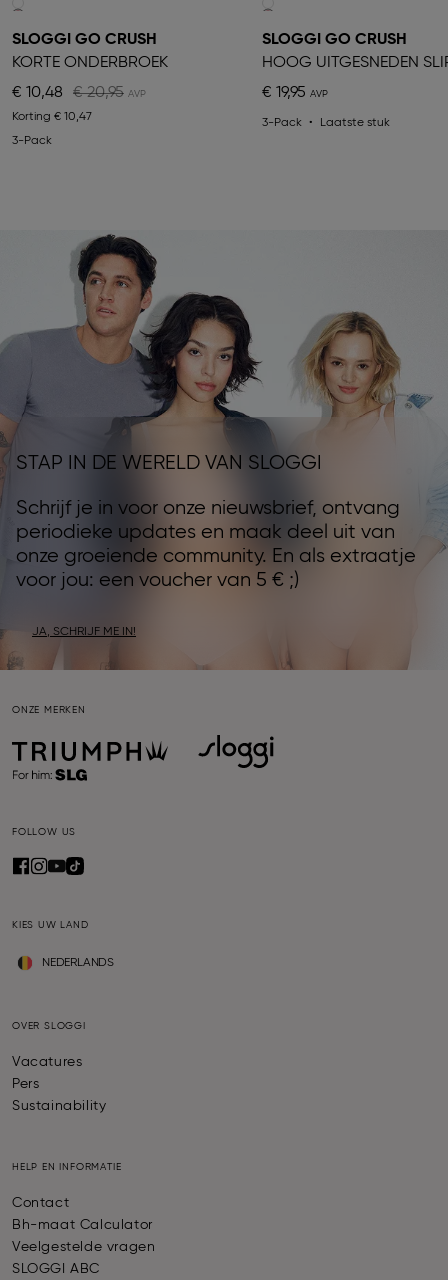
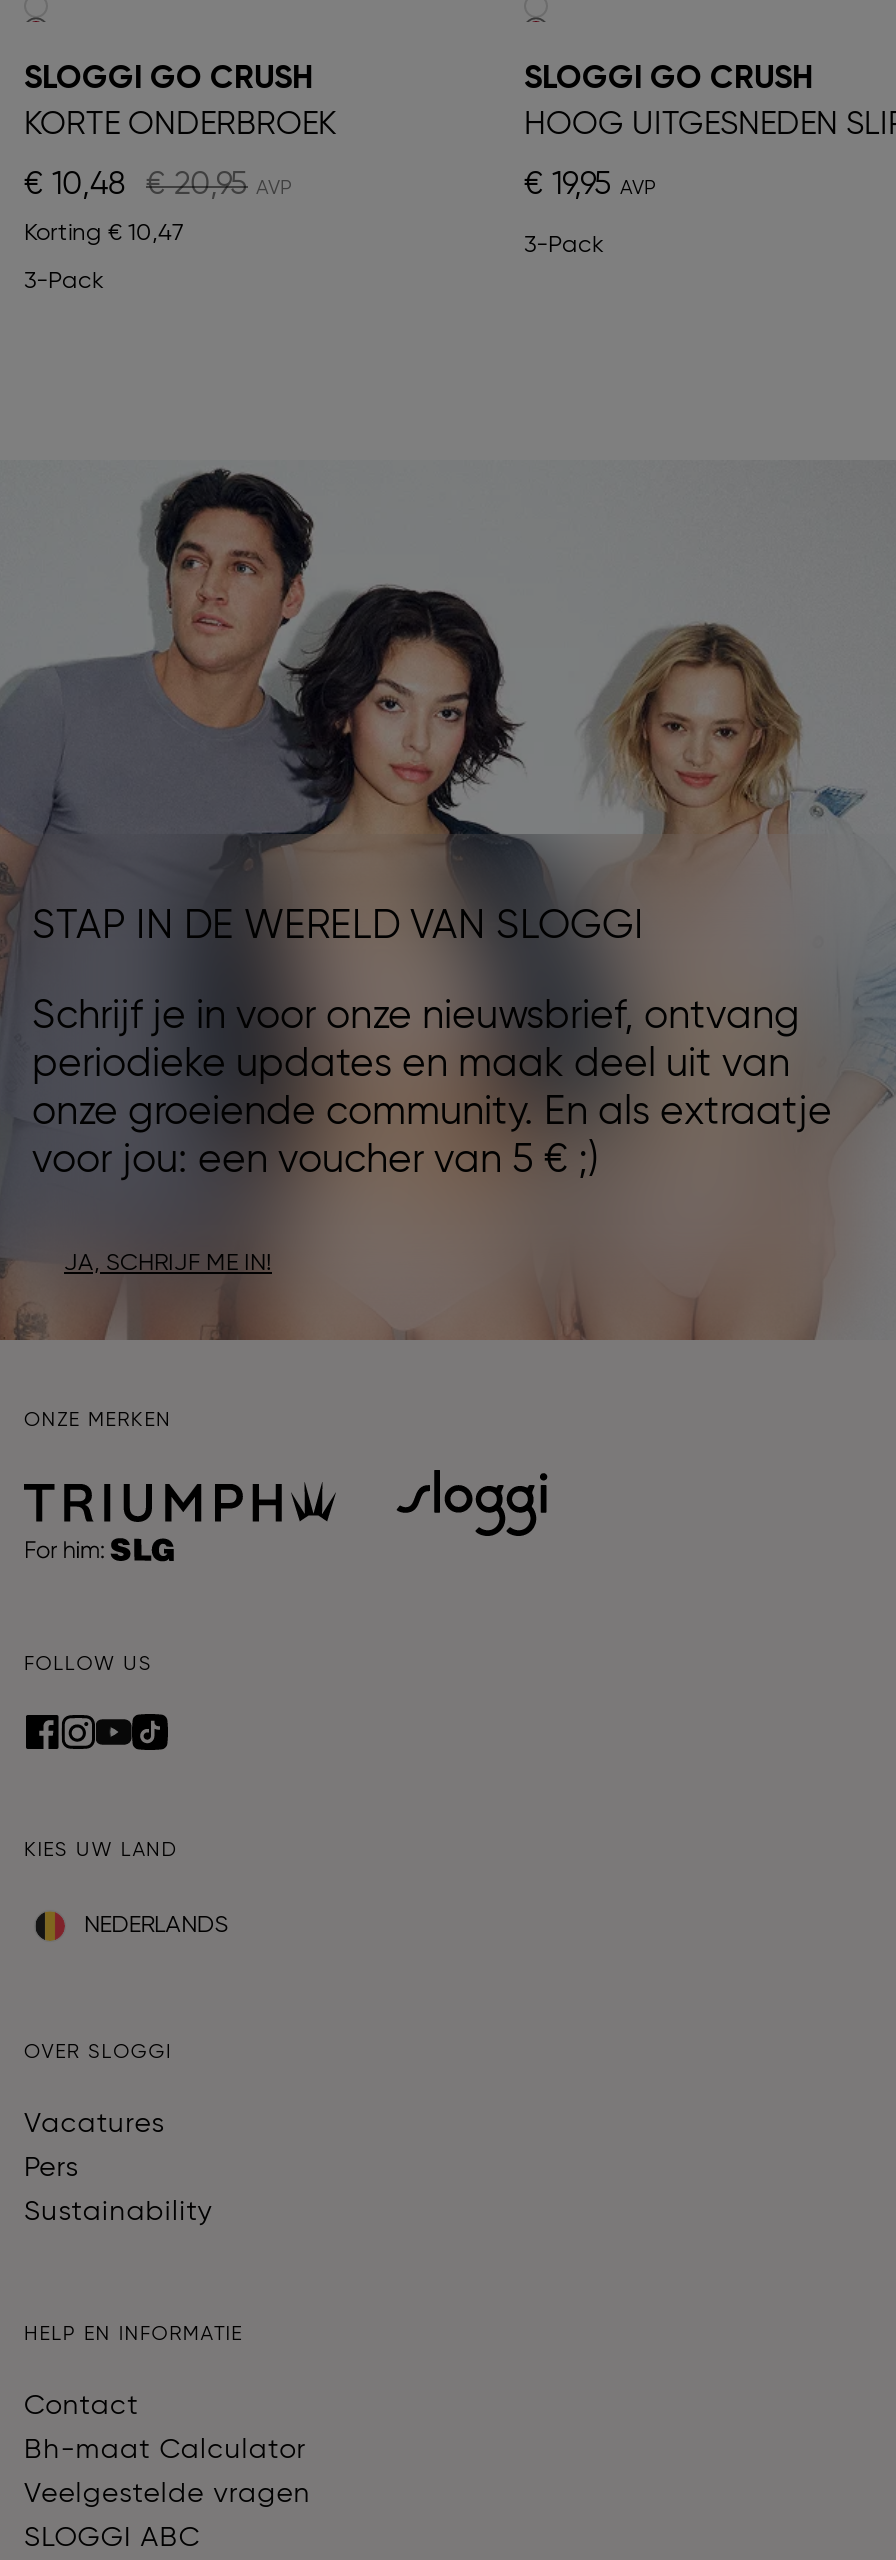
[320,117,390,129] Laatste stuk -> none

